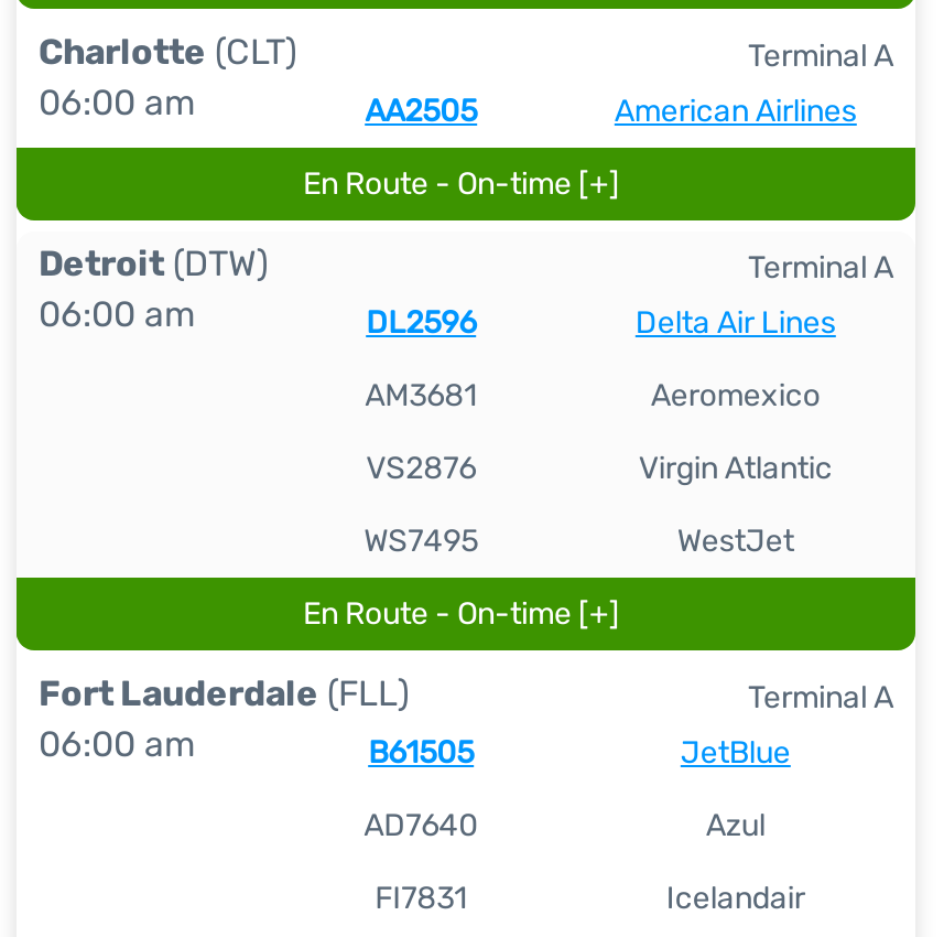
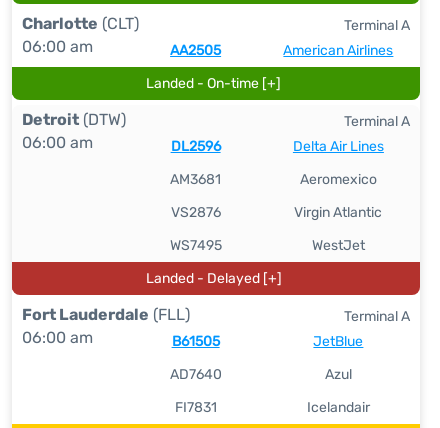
[303,165,620,203] En Route - On-time [+] -> [146,75,281,92] Landed - On-time [+]
[303,595,620,633] En Route - On-time [+] -> [146,270,282,287] Landed - Delayed [+]

